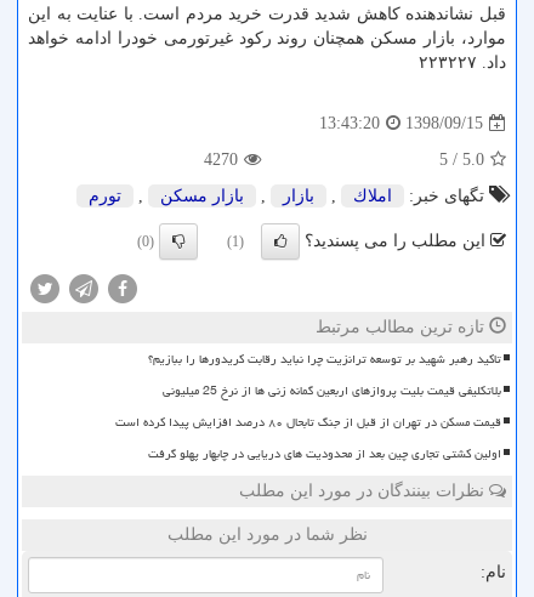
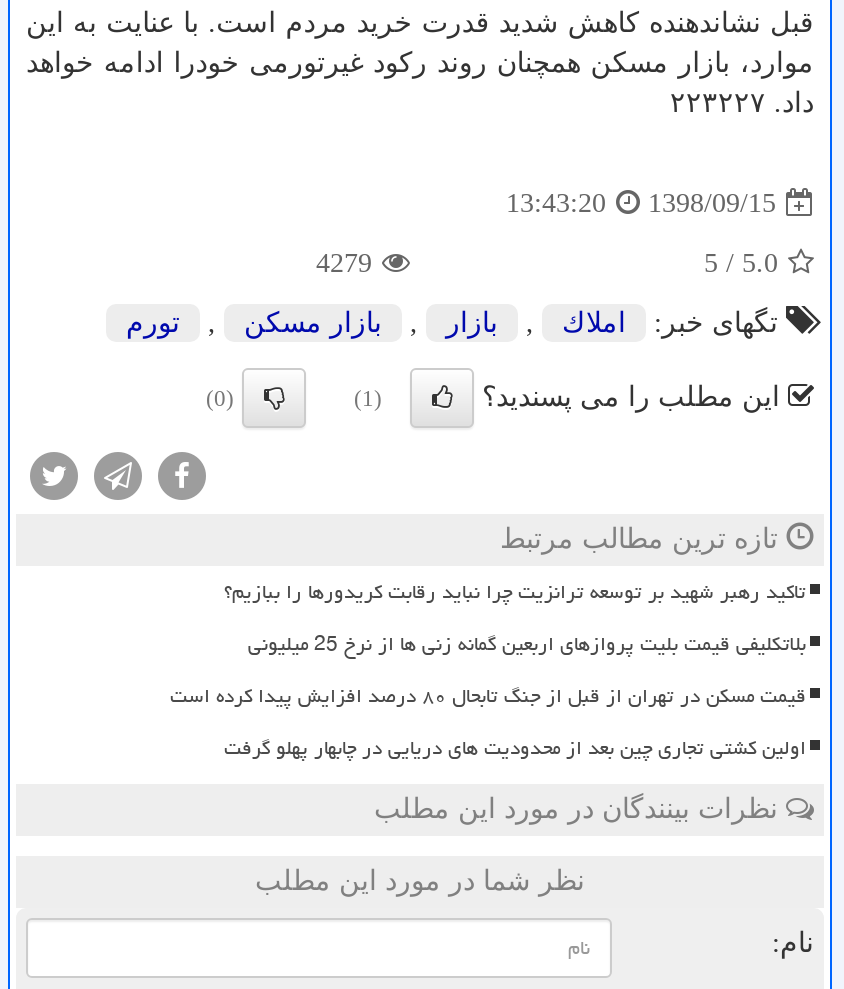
[204,151,238,169] 4270 -> [316,249,372,279] 4279

